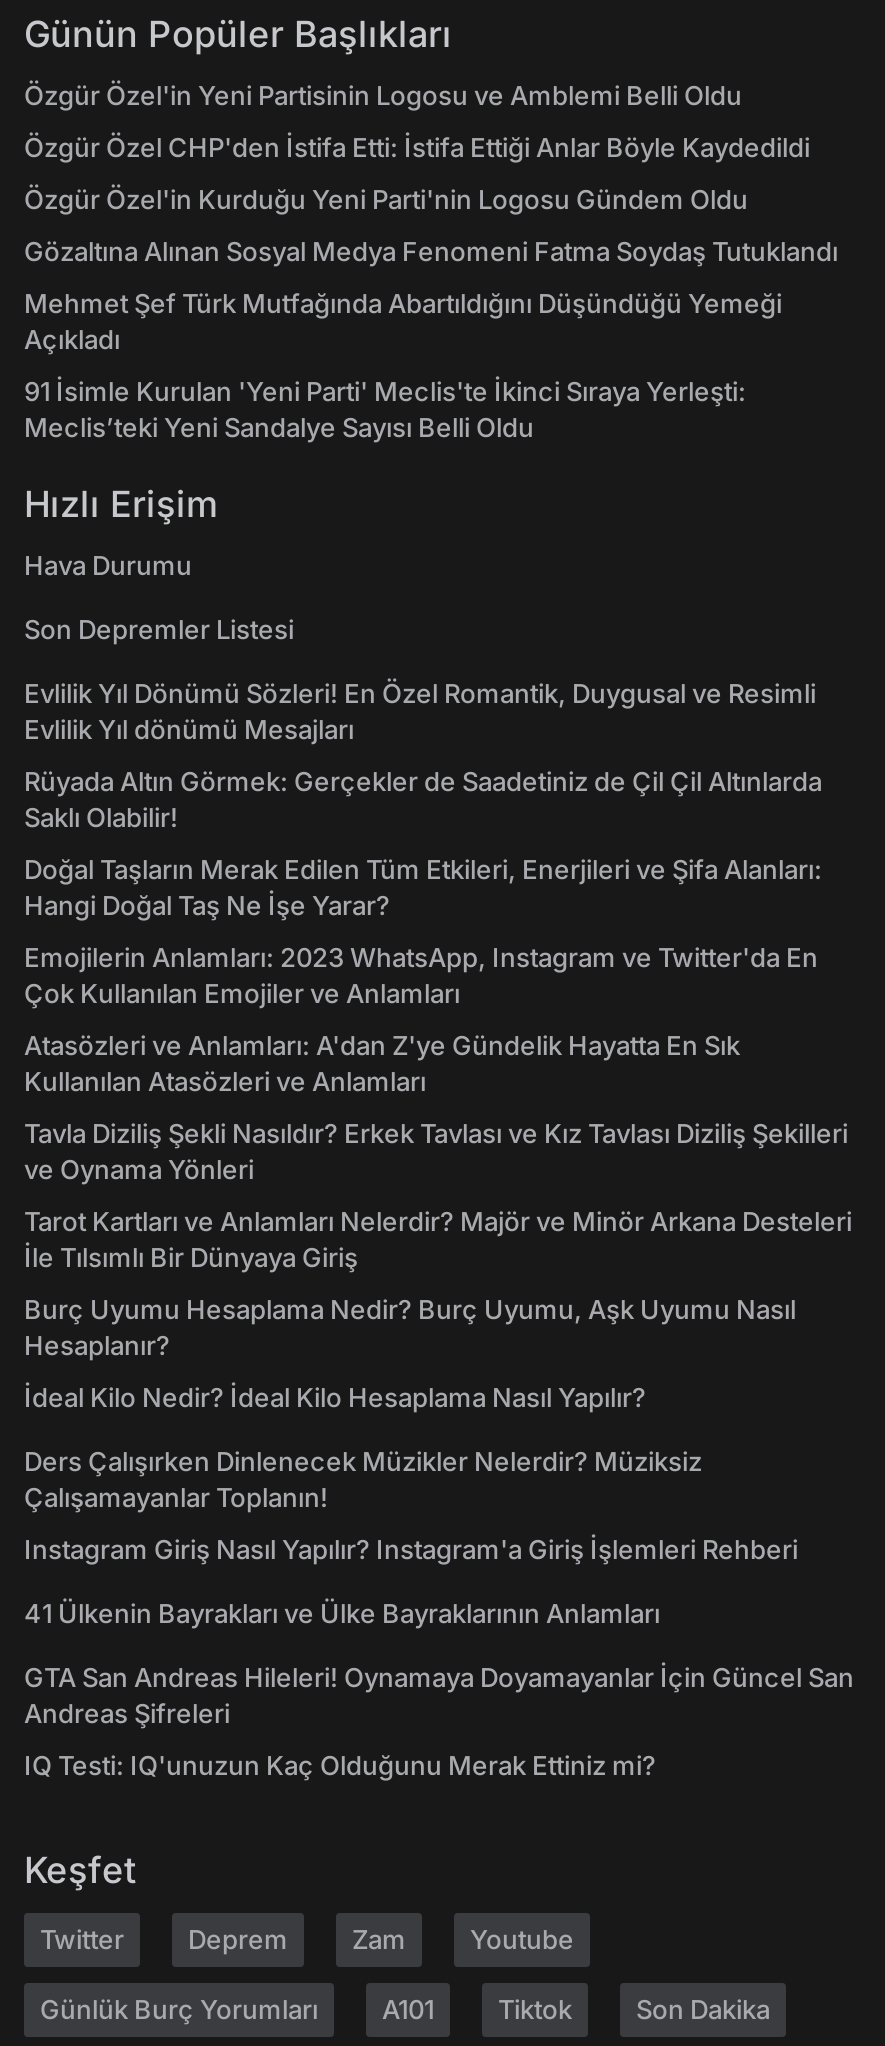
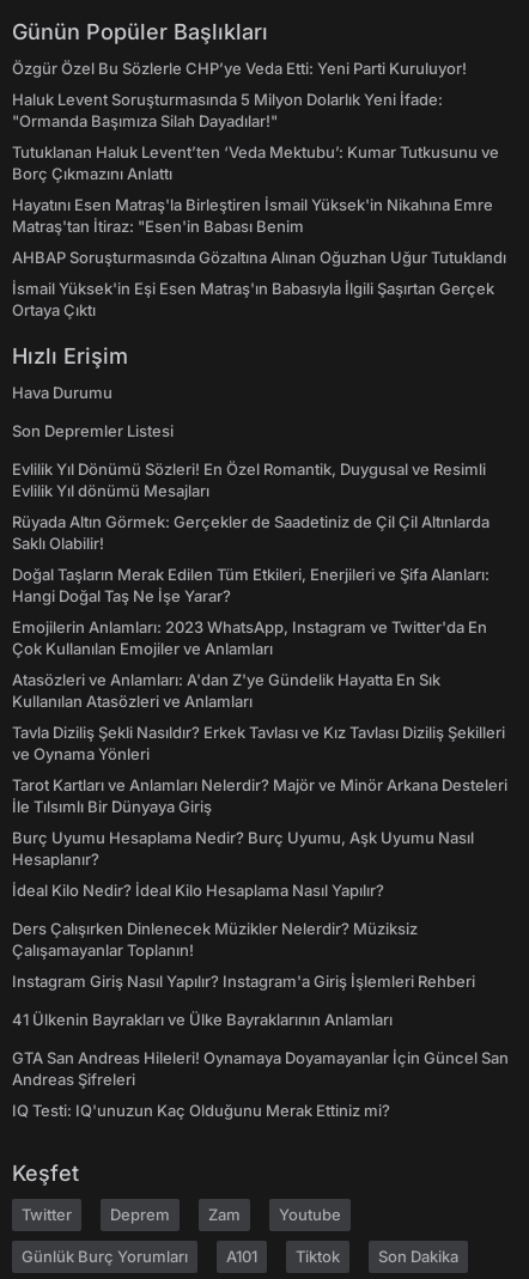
[24,78,742,110] Özgür Özel'in Yeni Partisinin Logosu ve Amblemi Belli Oldu -> [12,59,467,78] Özgür Özel Bu Sözlerle CHP’ye Veda Etti: Yeni Parti Kuruluyor!
[24,130,810,162] Özgür Özel CHP'den İstifa Etti: İstifa Ettiği Anlar Böyle Kaydedildi -> [12,90,443,130] Haluk Levent Soruşturmasında 5 Milyon Dolarlık Yeni İfade: | "Ormanda Başımıza Silah Dayadılar!"
[24,182,748,214] Özgür Özel'in Kurduğu Yeni Parti'nin Logosu Gündem Oldu -> [12,142,499,183] Tutuklanan Haluk Levent’ten ‘Veda Mektubu’: Kumar Tutkusunu ve | Borç Çıkmazını Anlattı
[24,234,838,266] Gözaltına Alınan Sosyal Medya Fenomeni Fatma Soydaş Tutuklandı -> [12,195,493,236] Hayatını Esen Matraş'la Birleştiren İsmail Yüksek'in Nikahına Emre | Matraş'tan İtiraz: "Esen'in Babası Benim
[24,286,782,354] Mehmet Şef Türk Mutfağında Abartıldığını Düşündüğü Yemeği | Açıkladı -> [12,248,506,267] AHBAP Soruşturmasında Gözaltına Alınan Oğuzhan Uğur Tutuklandı
[24,374,746,442] 91 İsimle Kurulan 'Yeni Parti' Meclis'te İkinci Sıraya Yerleşti: | Meclis’teki Yeni Sandalye Sayısı Belli Oldu -> [12,279,494,319] İsmail Yüksek'in Eşi Esen Matraş'ın Babasıyla İlgili Şaşırtan Gerçek | Ortaya Çıktı

